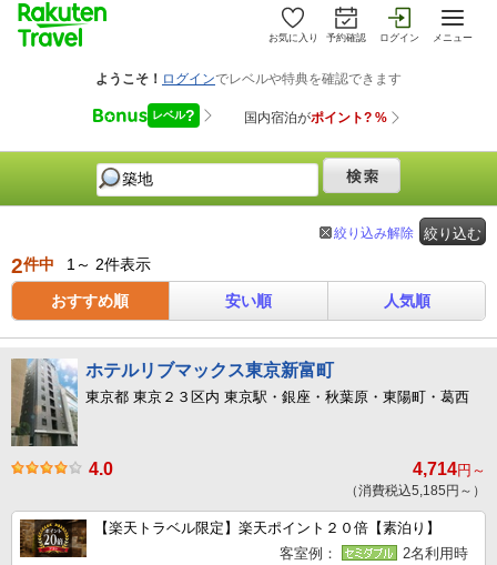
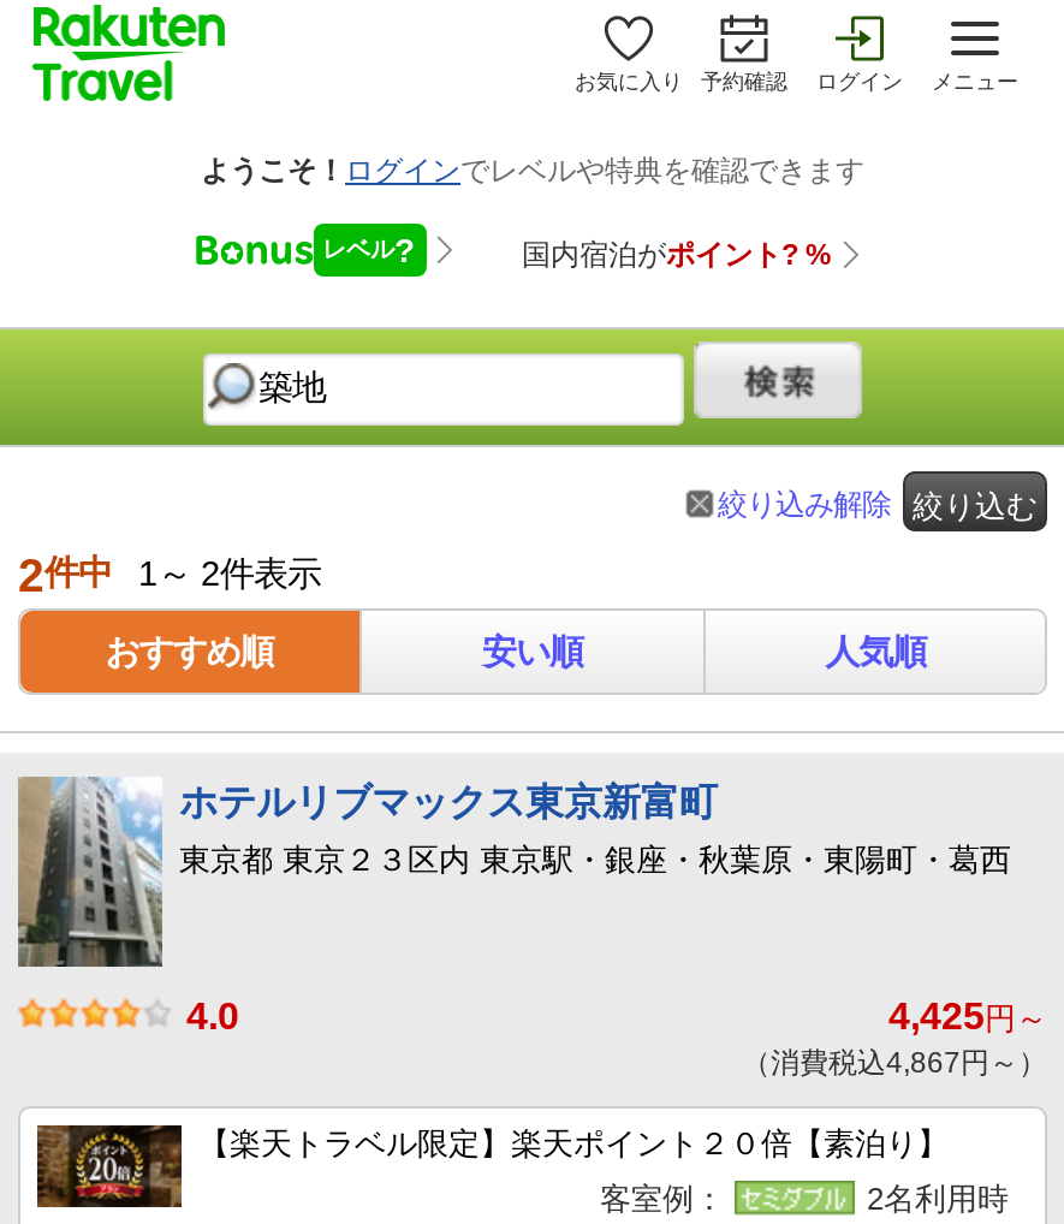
[413,460,486,479] 4,714円～ -> [888,997,1047,1037] 4,425円～
[345,483,486,499] （消費税込5,185円～） -> [742,1047,1047,1081] （消費税込4,867円～）

